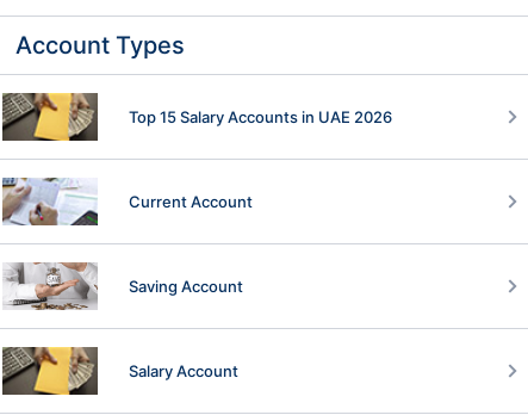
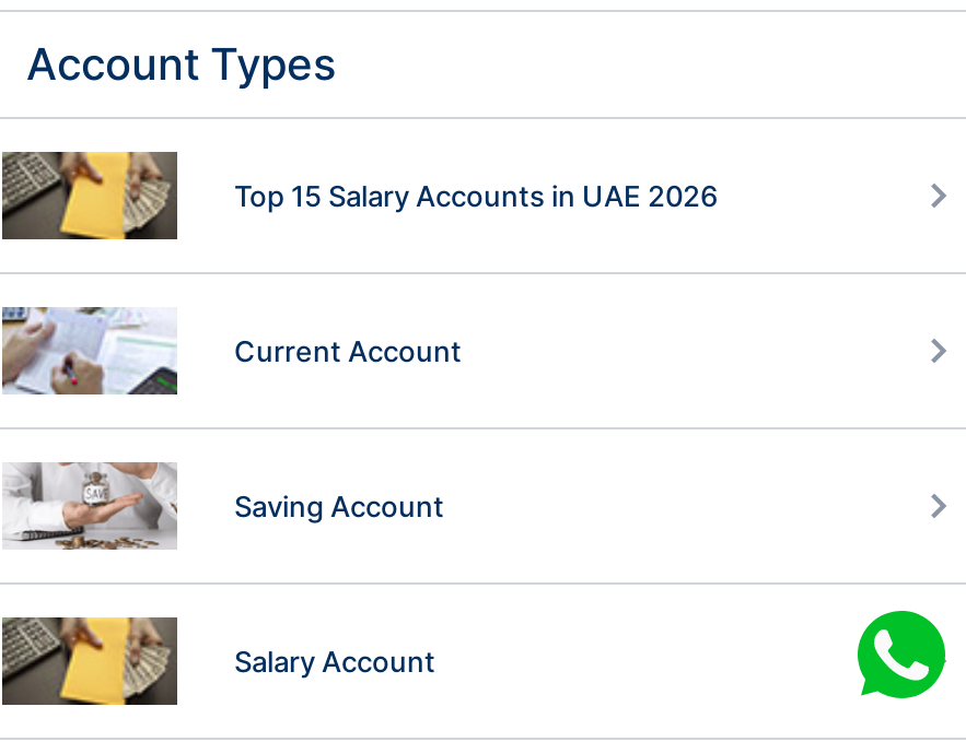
none -> [856,609,947,700] [image]

